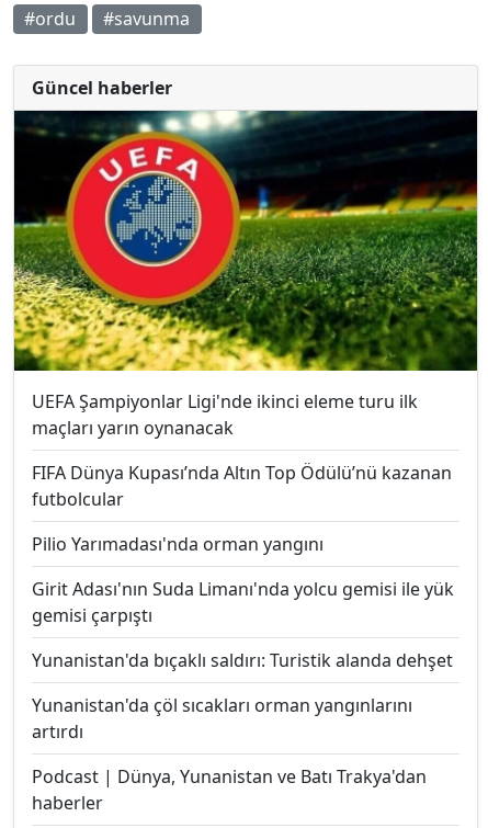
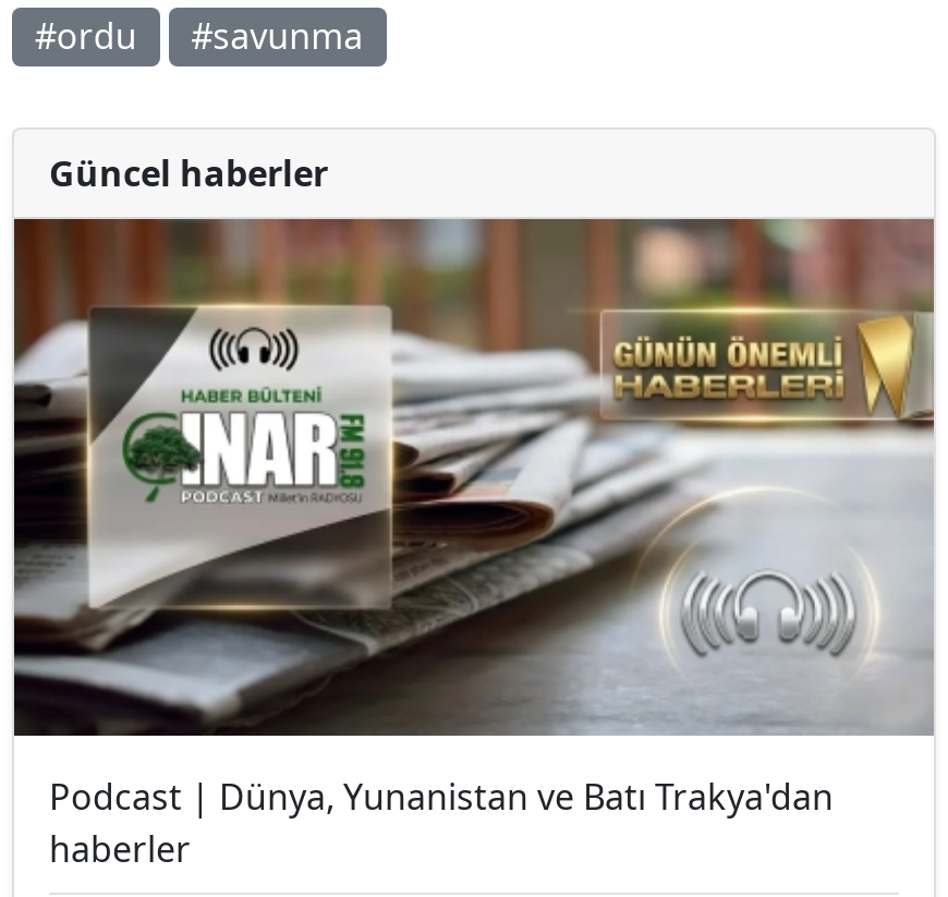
[13,110,478,372] [image] -> [12,217,936,738] [image]
[32,389,454,744] UEFA Şampiyonlar Ligi'nde ikinci eleme turu ilk | maçları yarın oynanacak | FIFA Dünya Kupası’nda Altın Top Ödülü’nü kazanan | futbolcular | Pilio Yarımadası'nda orman yangını | Girit Adası'nın Suda Limanı'nda yolcu gemisi ile yük | gemisi çarpıştı | Yunanistan'da bıçaklı saldırı: Turistik alanda dehşet | Yunanistan'da çöl sıcakları orman yangınlarını | artırdı -> none

